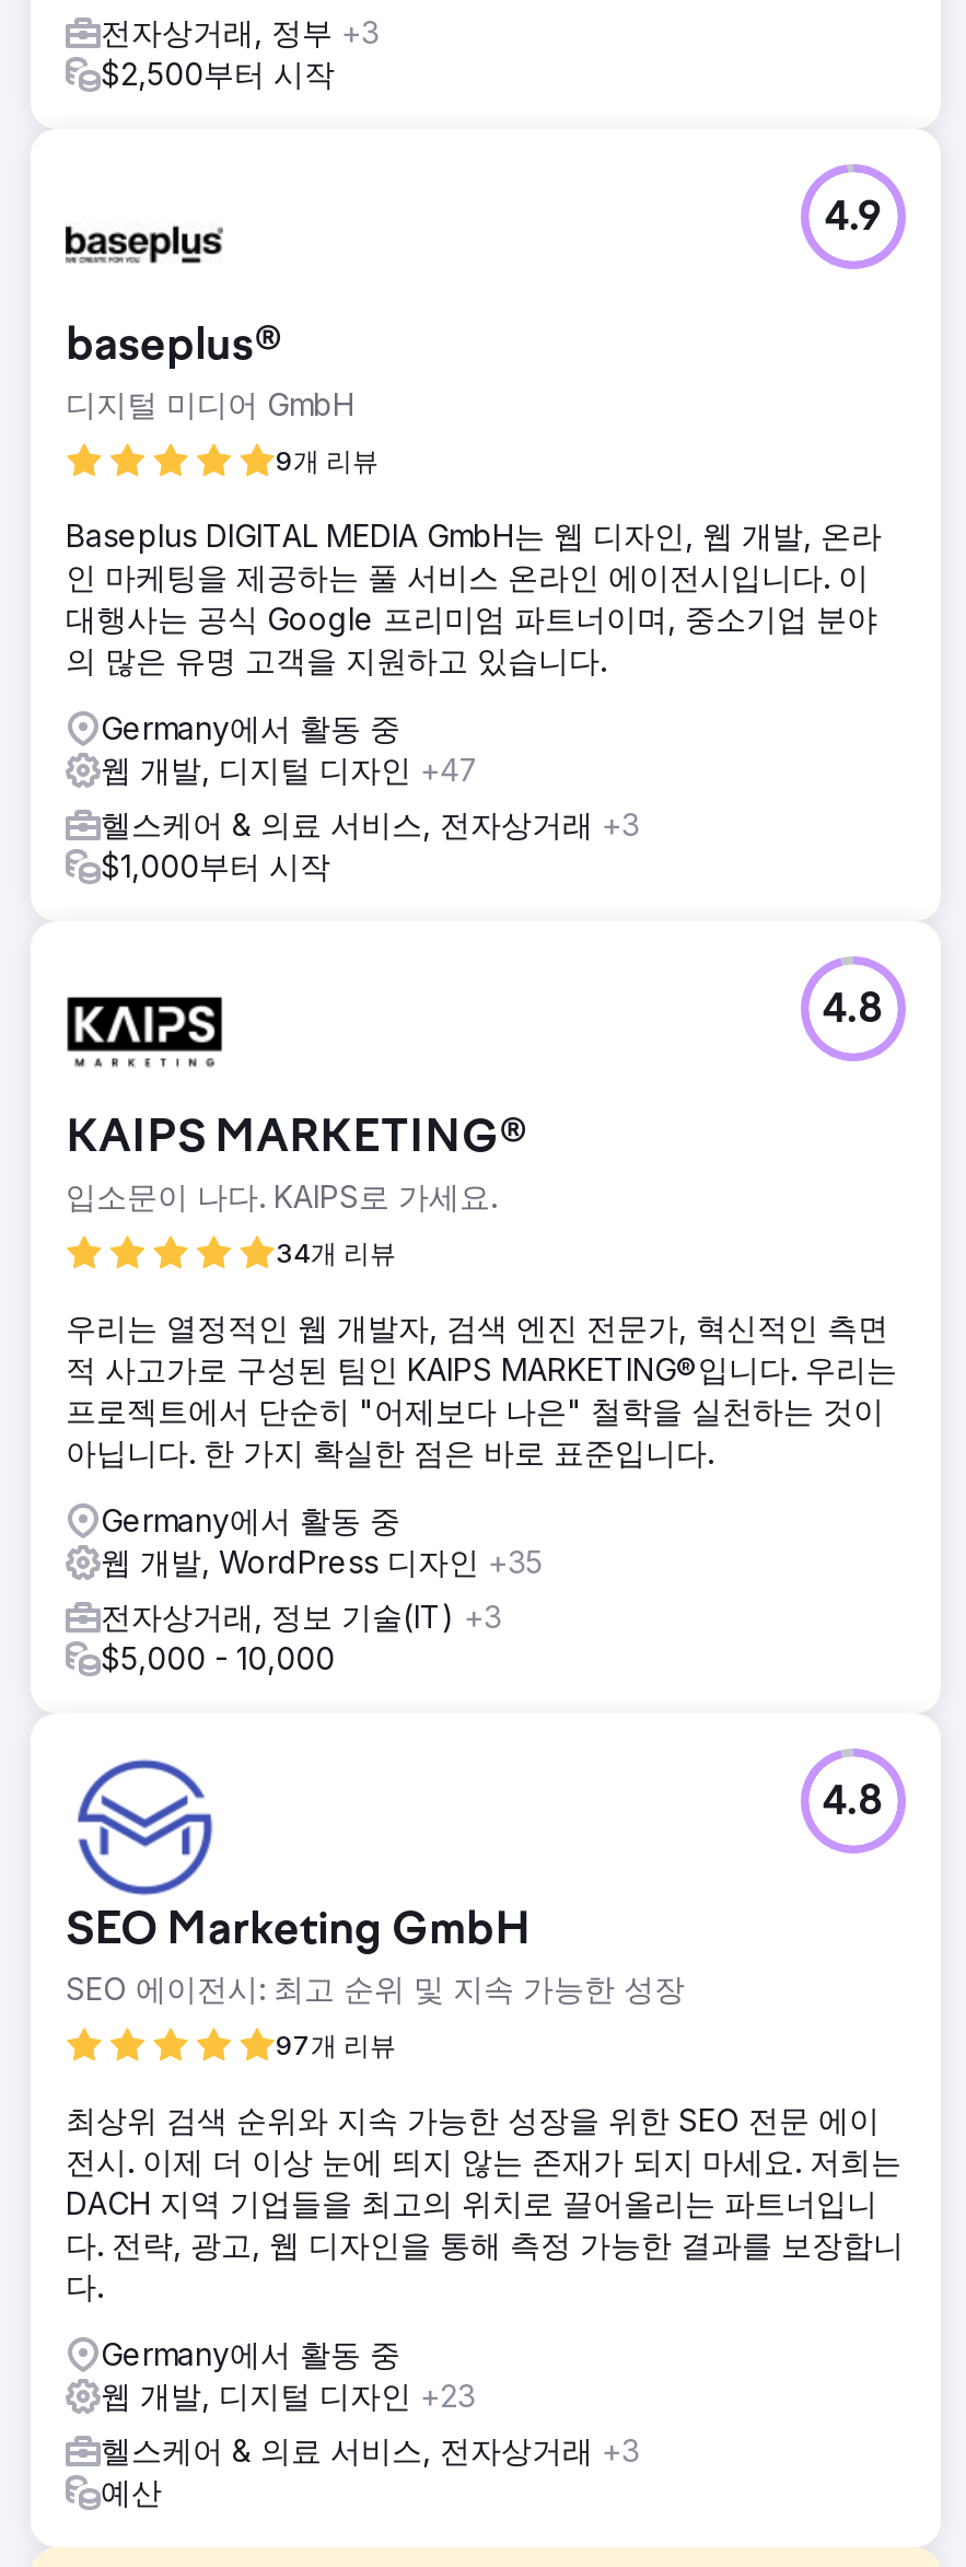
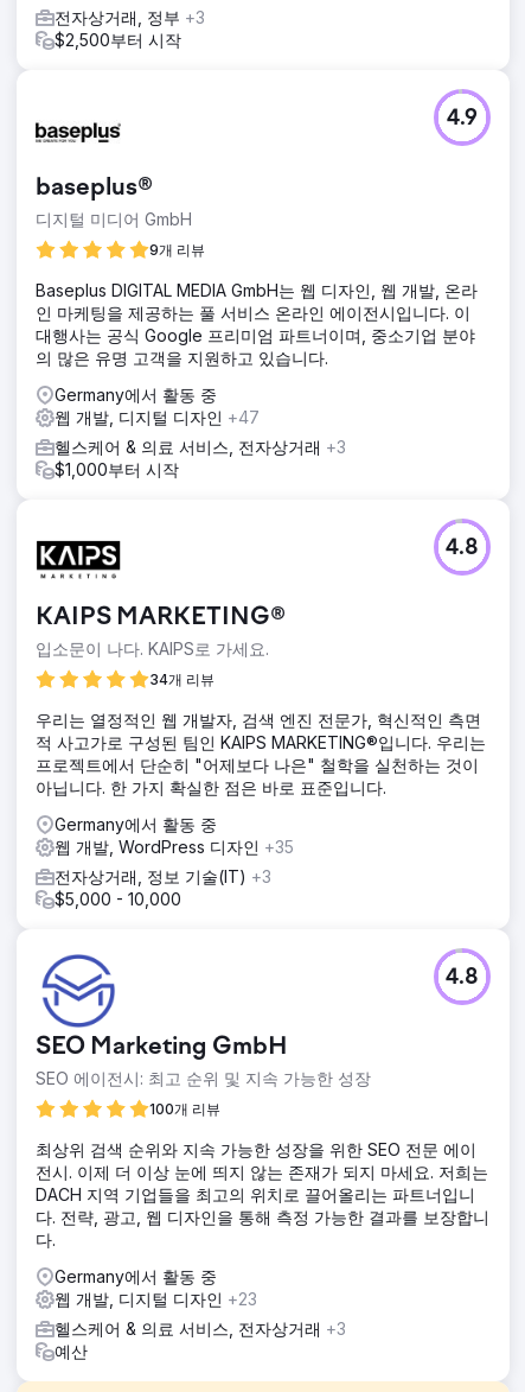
[276,2028,396,2061] 97개 리뷰 -> [149,1100,220,1117] 100개 리뷰

